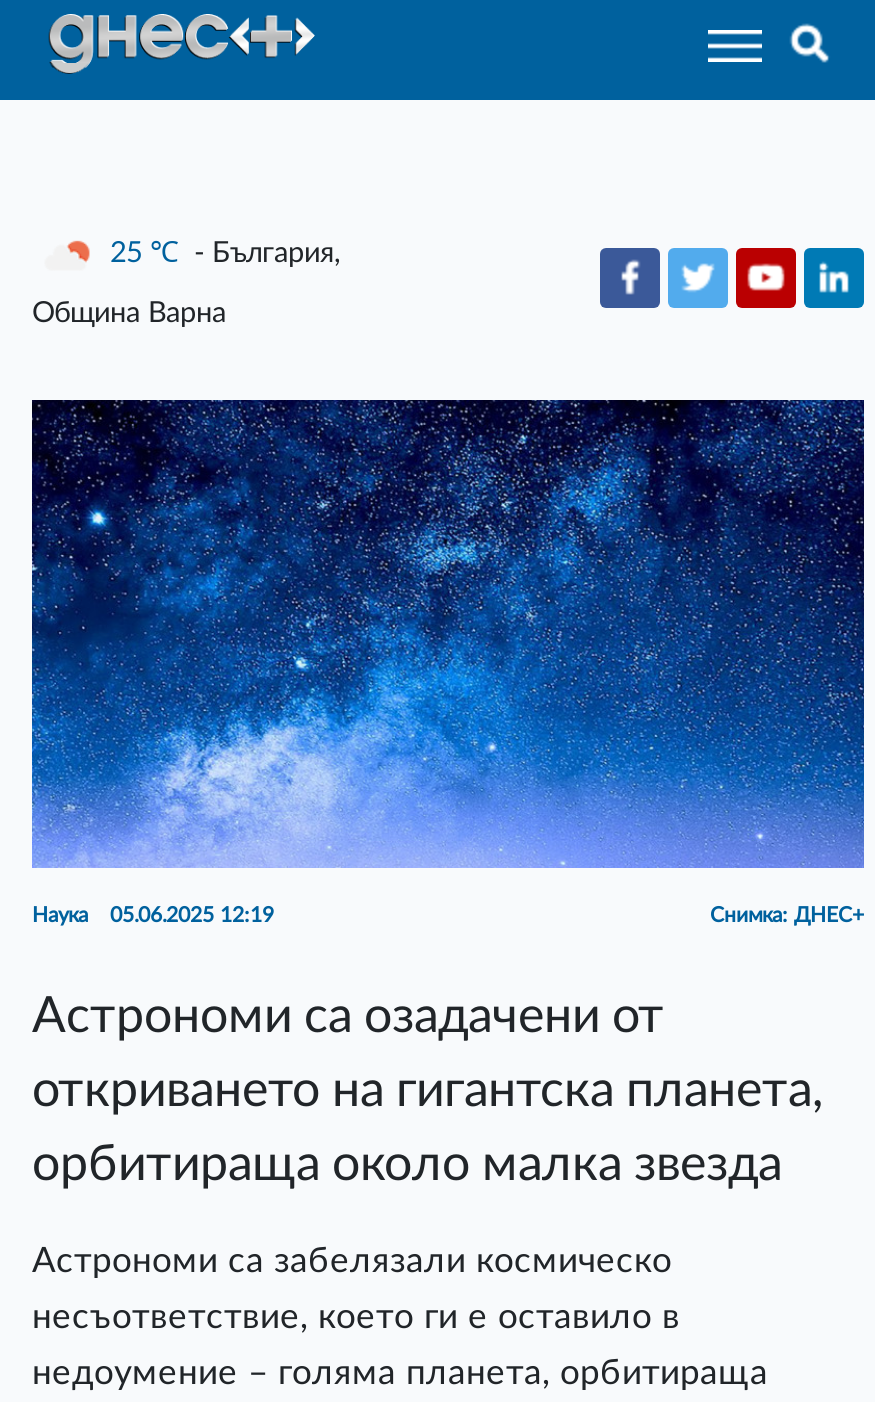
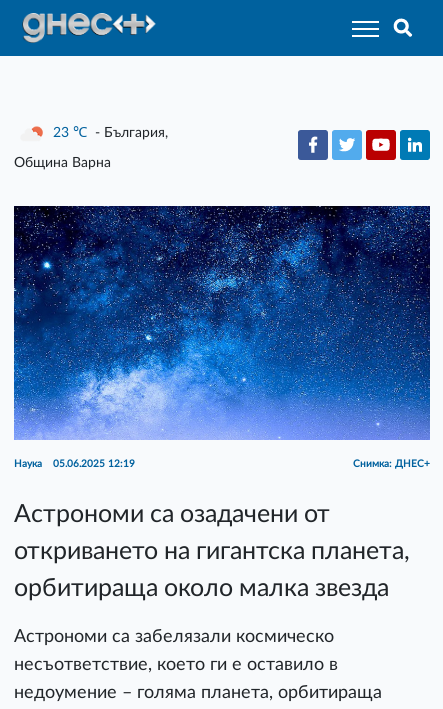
[110,238,340,268] 25 ℃ - България, -> [53,125,168,140] 23 ℃ - България,

